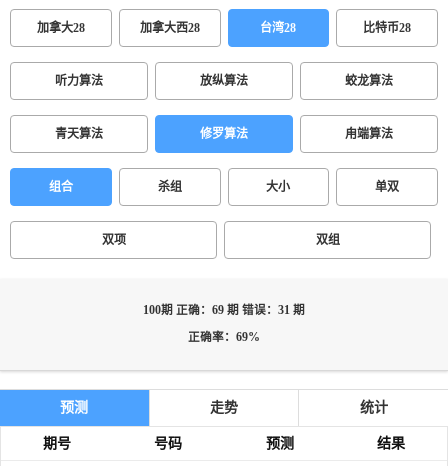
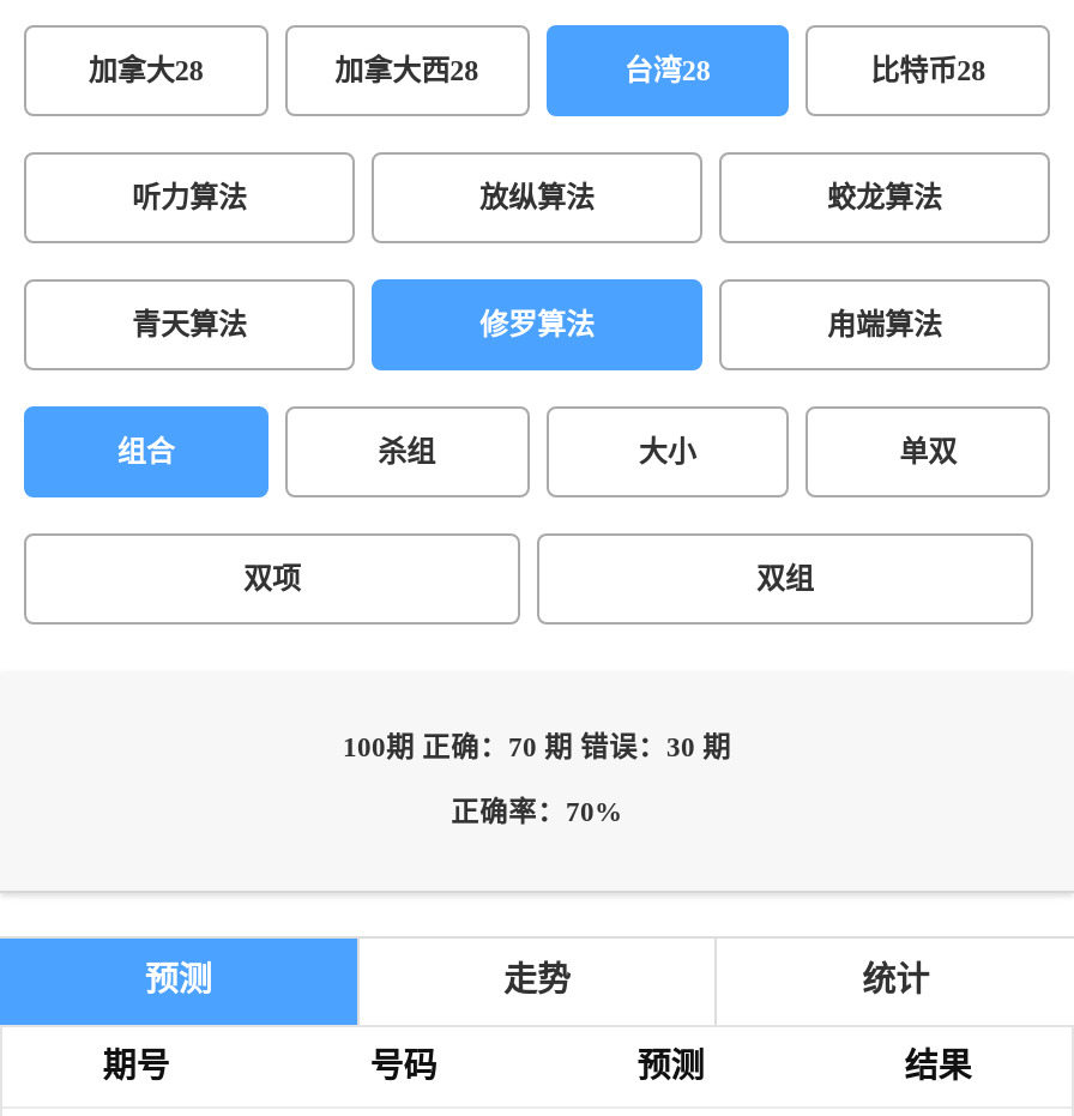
[143,304,305,317] 100期 正确：69 期 错误：31 期 -> [343,732,731,764] 100期 正确：70 期 错误：30 期
[188,331,260,344] 正确率：69% -> [451,797,623,828] 正确率：70%

